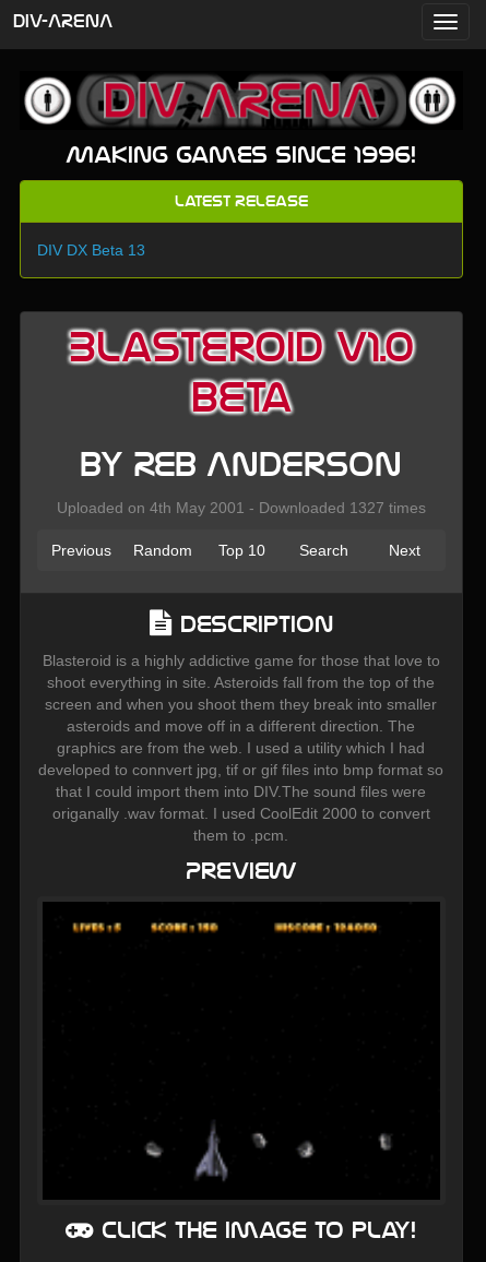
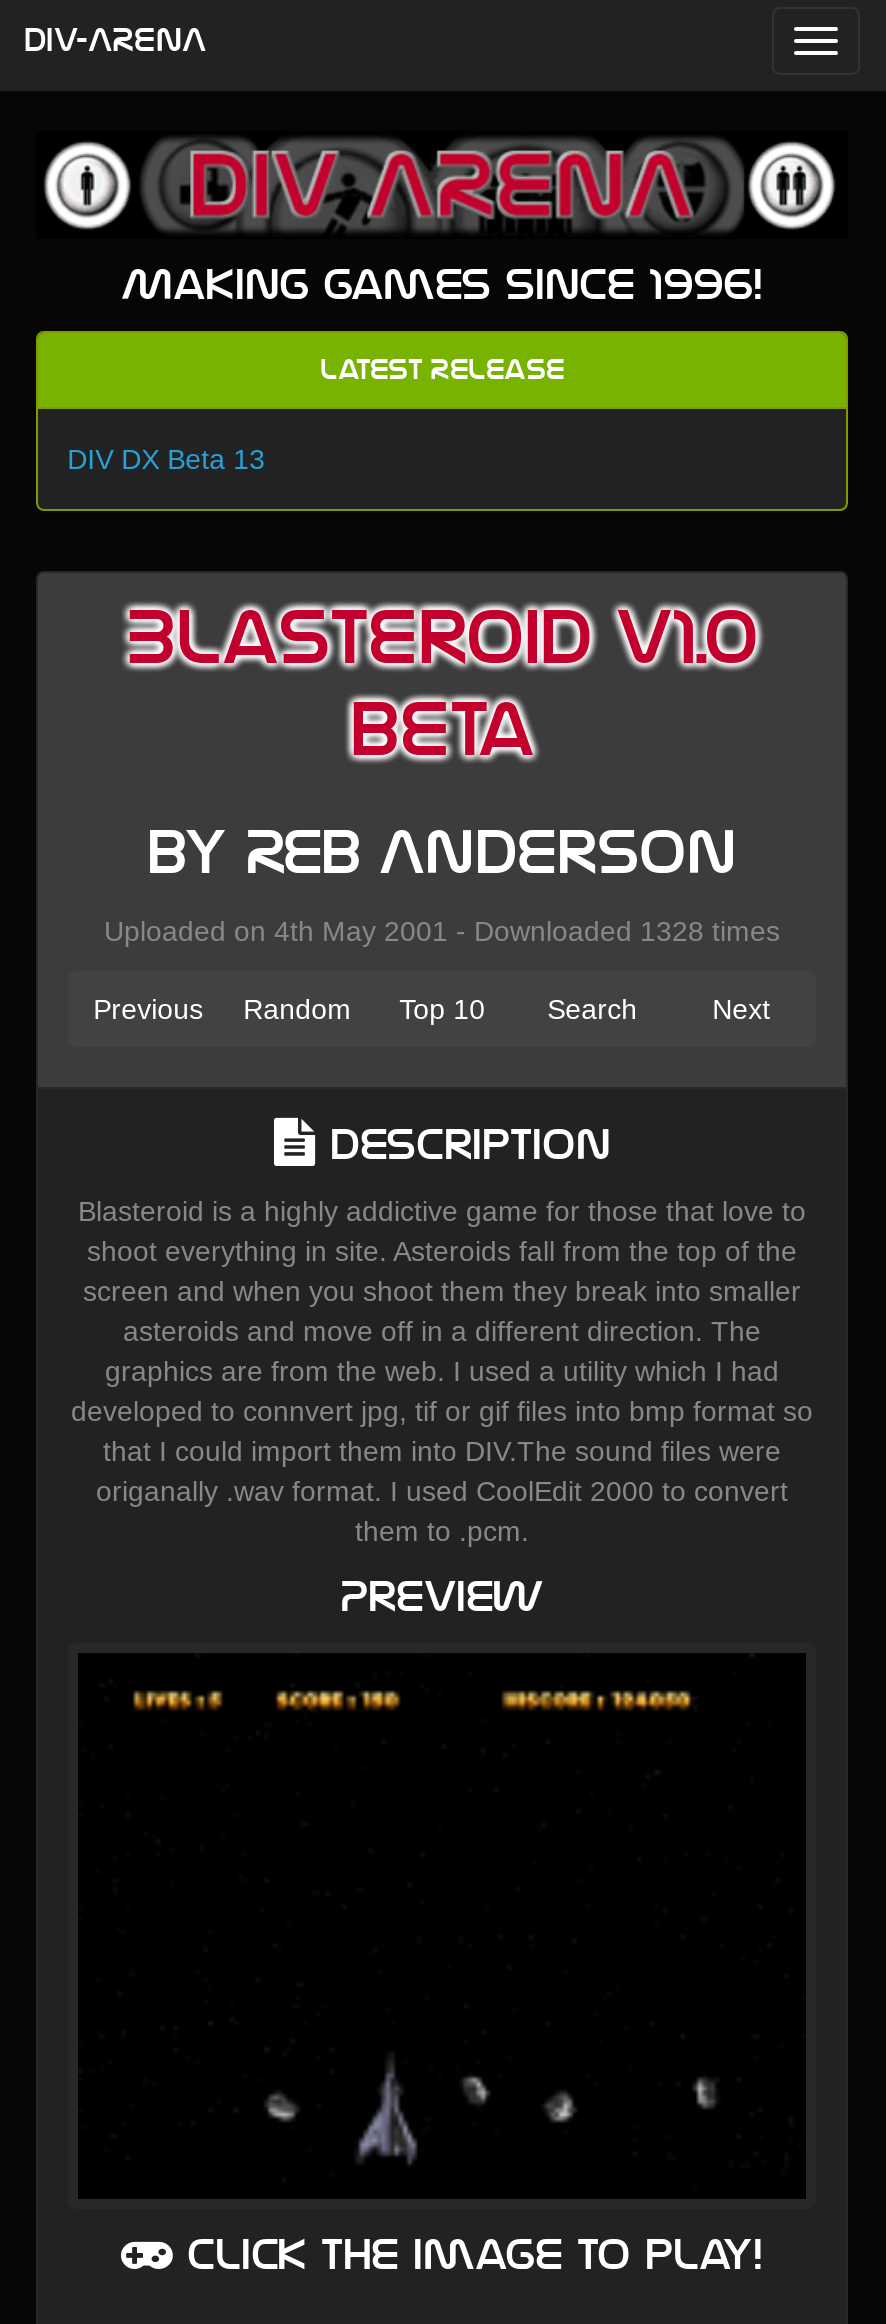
[57,499,426,516] Uploaded on 4th May 2001 - Downloaded 1327 times -> [104,914,780,946] Uploaded on 4th May 2001 - Downloaded 1328 times

